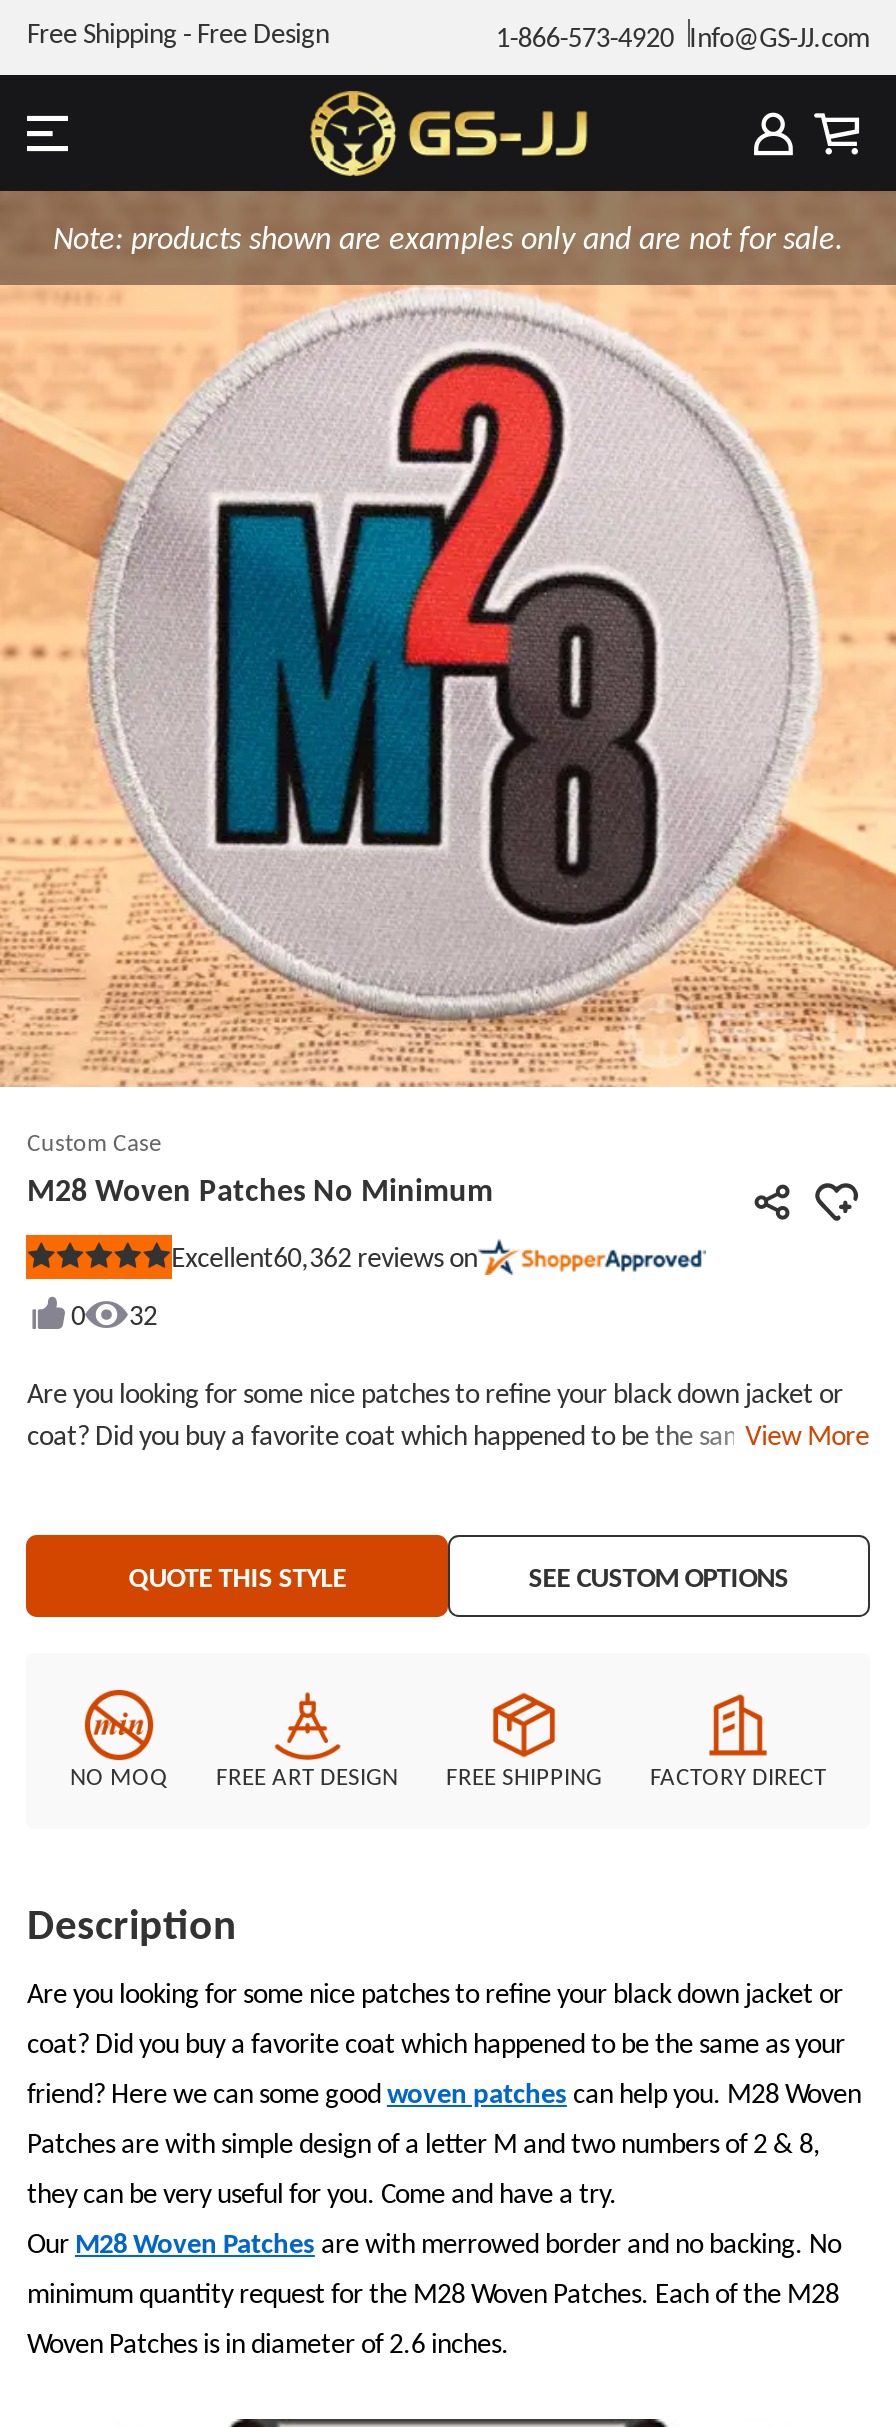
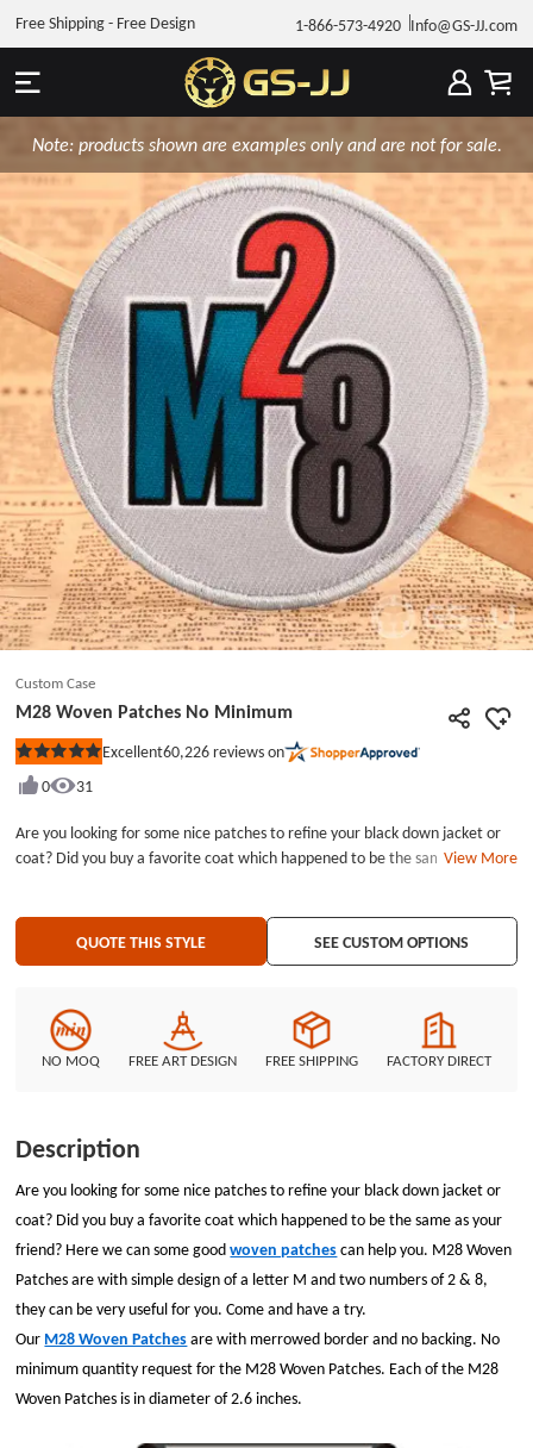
[171,1238,477,1275] Excellent60,362 reviews on -> [102,740,284,762] Excellent60,226 reviews on
[129,1297,157,1333] 32 -> [77,775,93,797] 31

